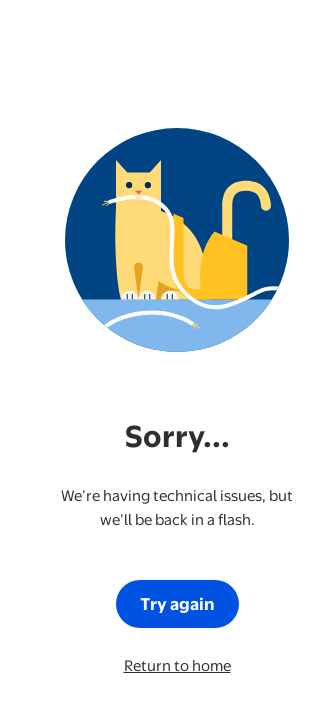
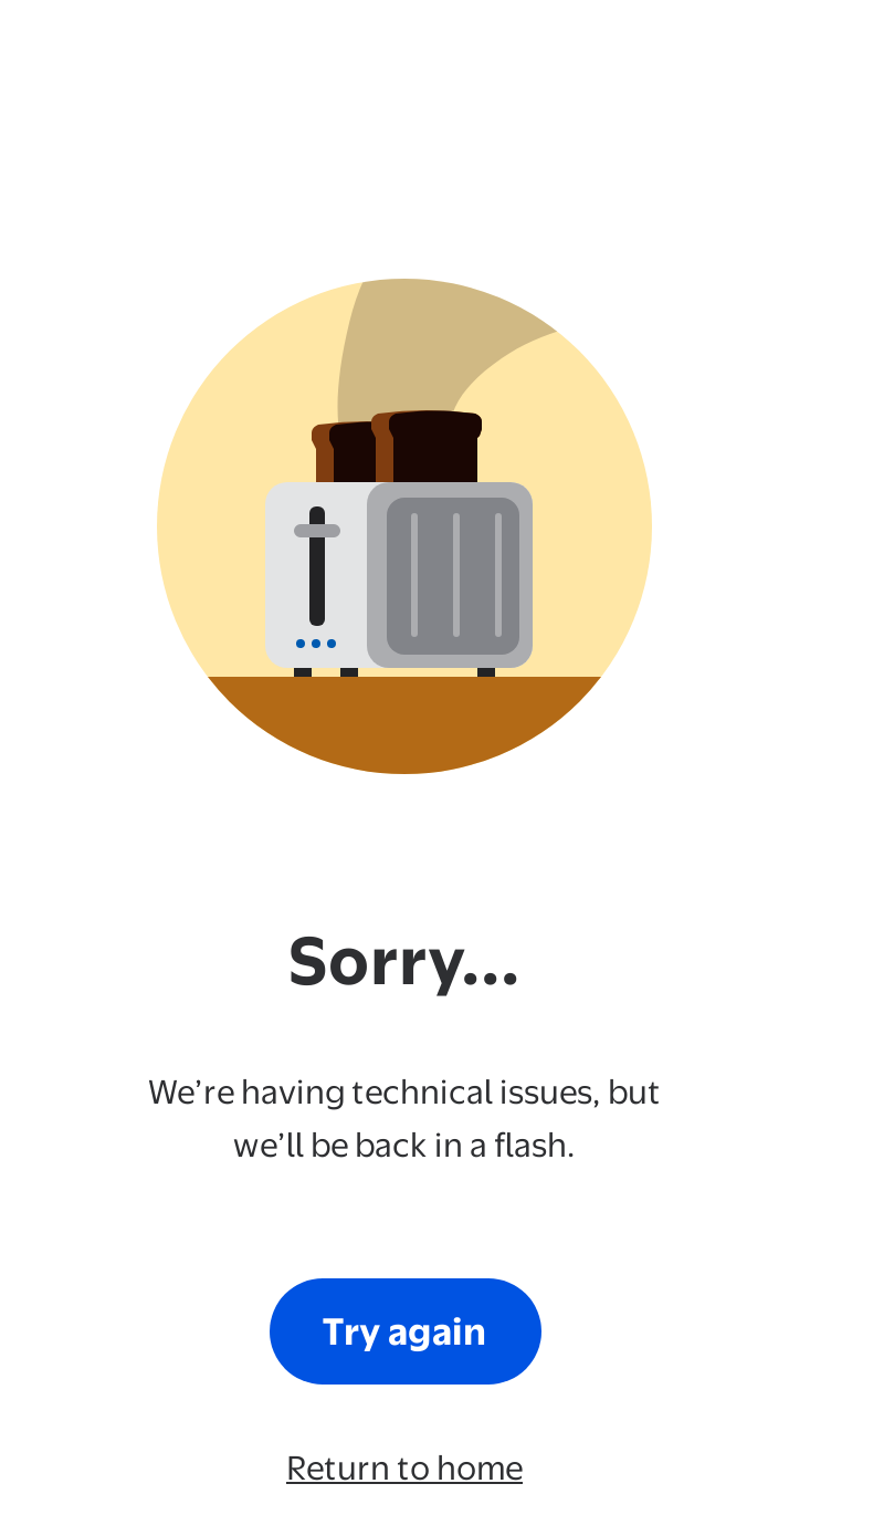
[64,127,290,353] [image] -> [157,279,652,776] [image]

